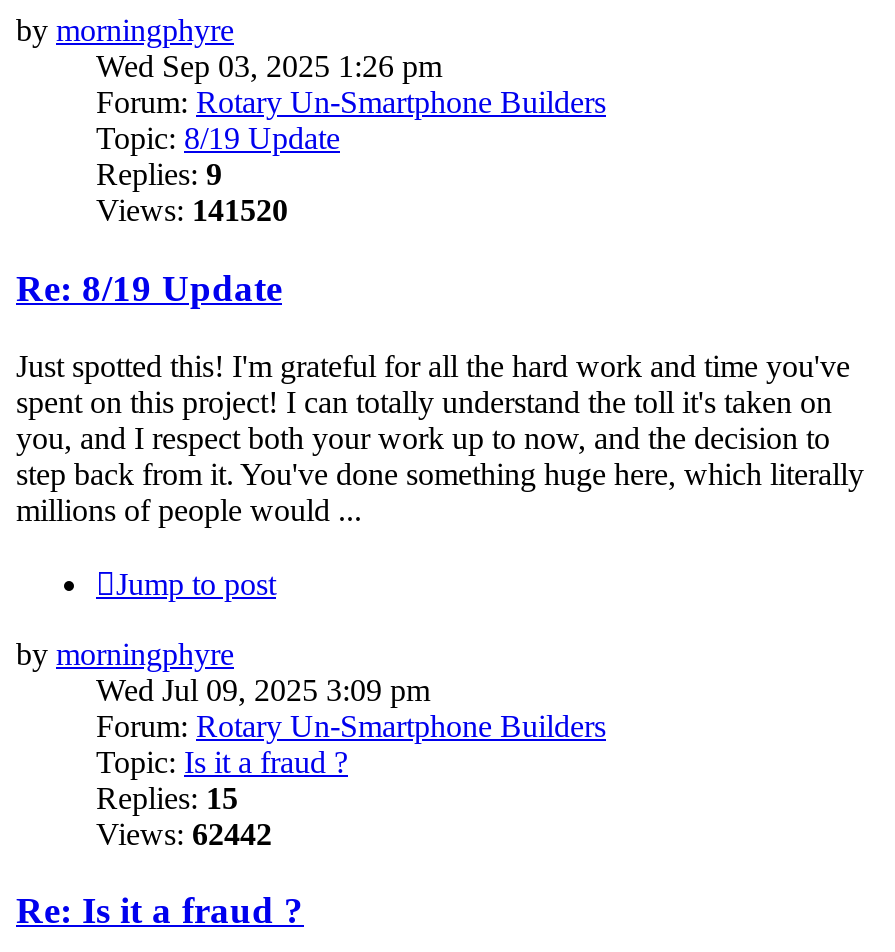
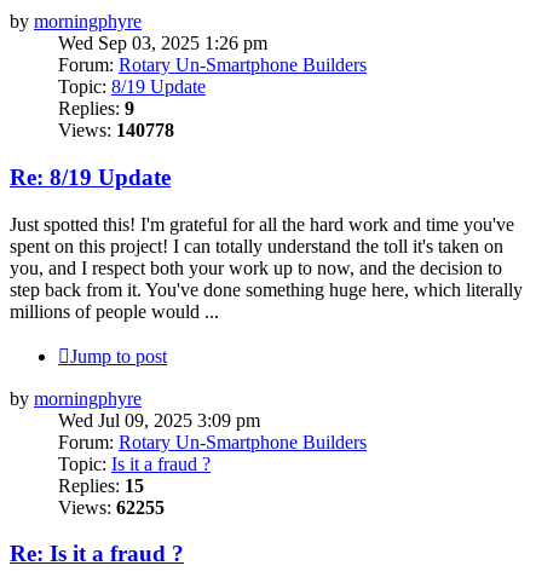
[96,193,288,227] Views: 141520 -> [58,120,174,140] Views: 140778
[96,816,272,850] Views: 62442 -> [58,497,165,517] Views: 62255

